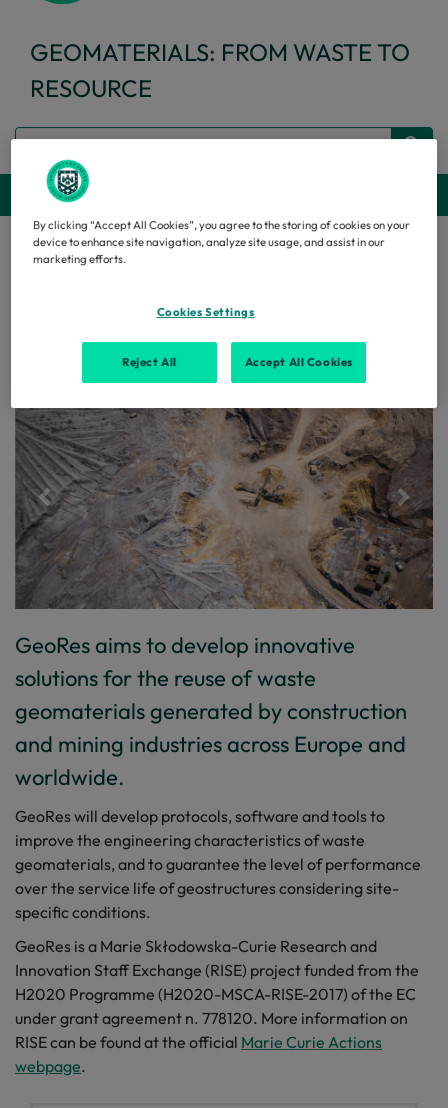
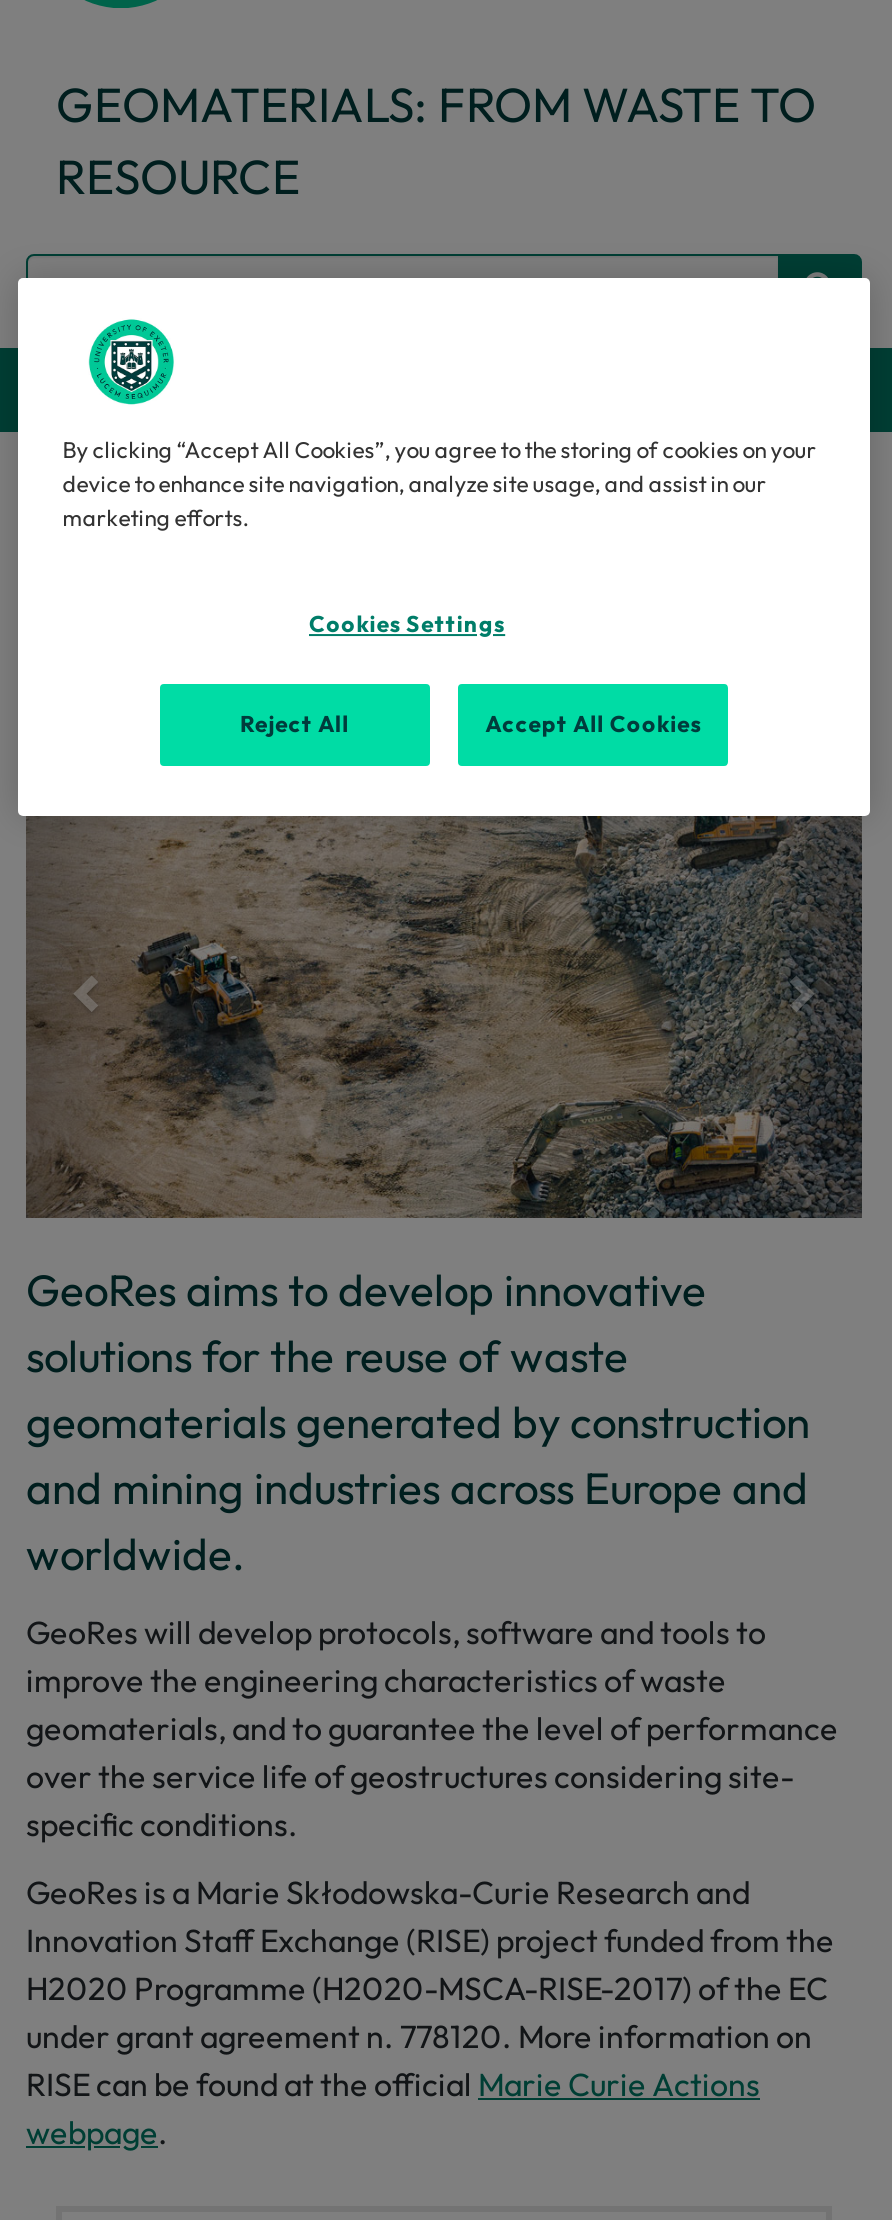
[16,408,432,608] [image] -> [32,816,858,1218] [image]

